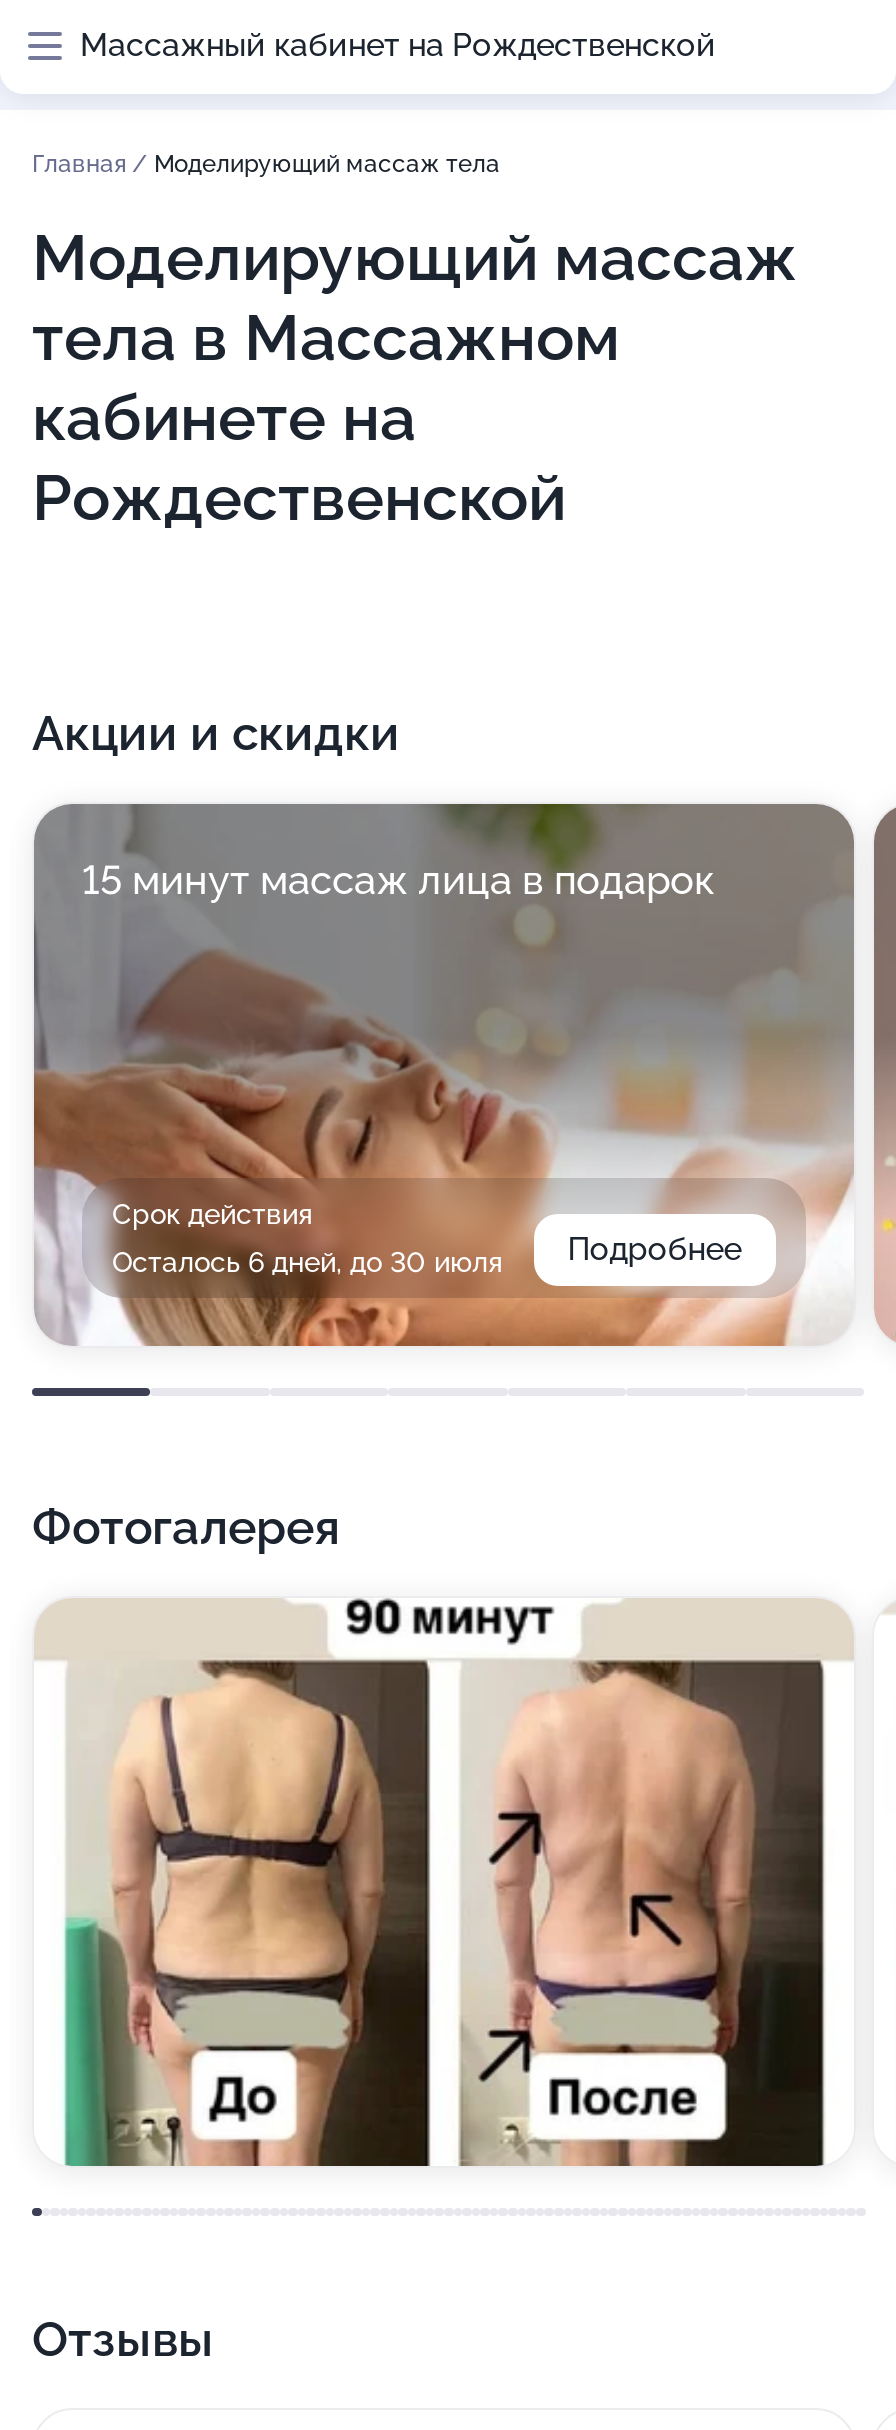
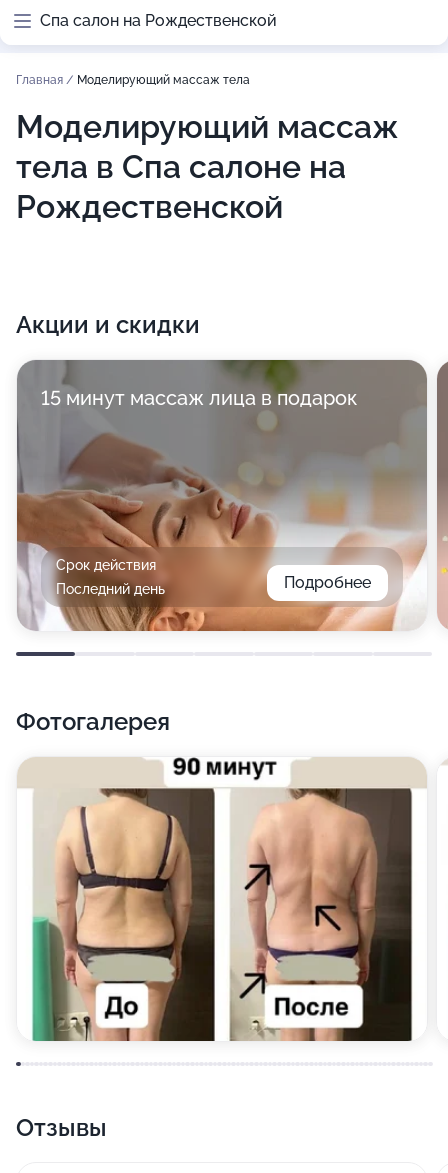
[80,26,716,64] Массажный кабинет на Рождественской -> [40,11,277,30] Спа салон на Рождественской
[32,300,620,454] тела в Массажном | кабинете на -> [16,148,346,185] тела в Спа салоне на
[112,1246,502,1278] Осталось 6 дней, до 30 июля -> [56,581,165,597] Последний день

